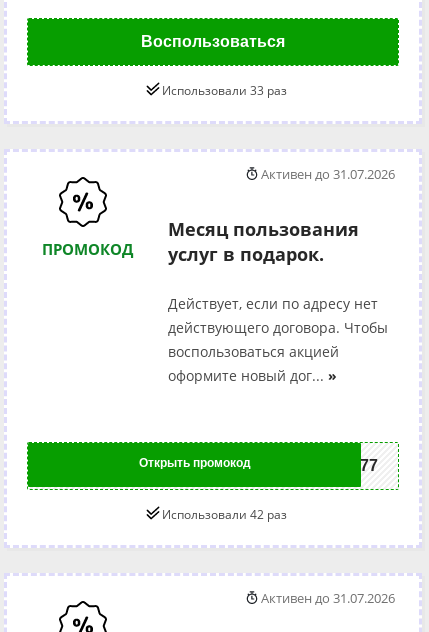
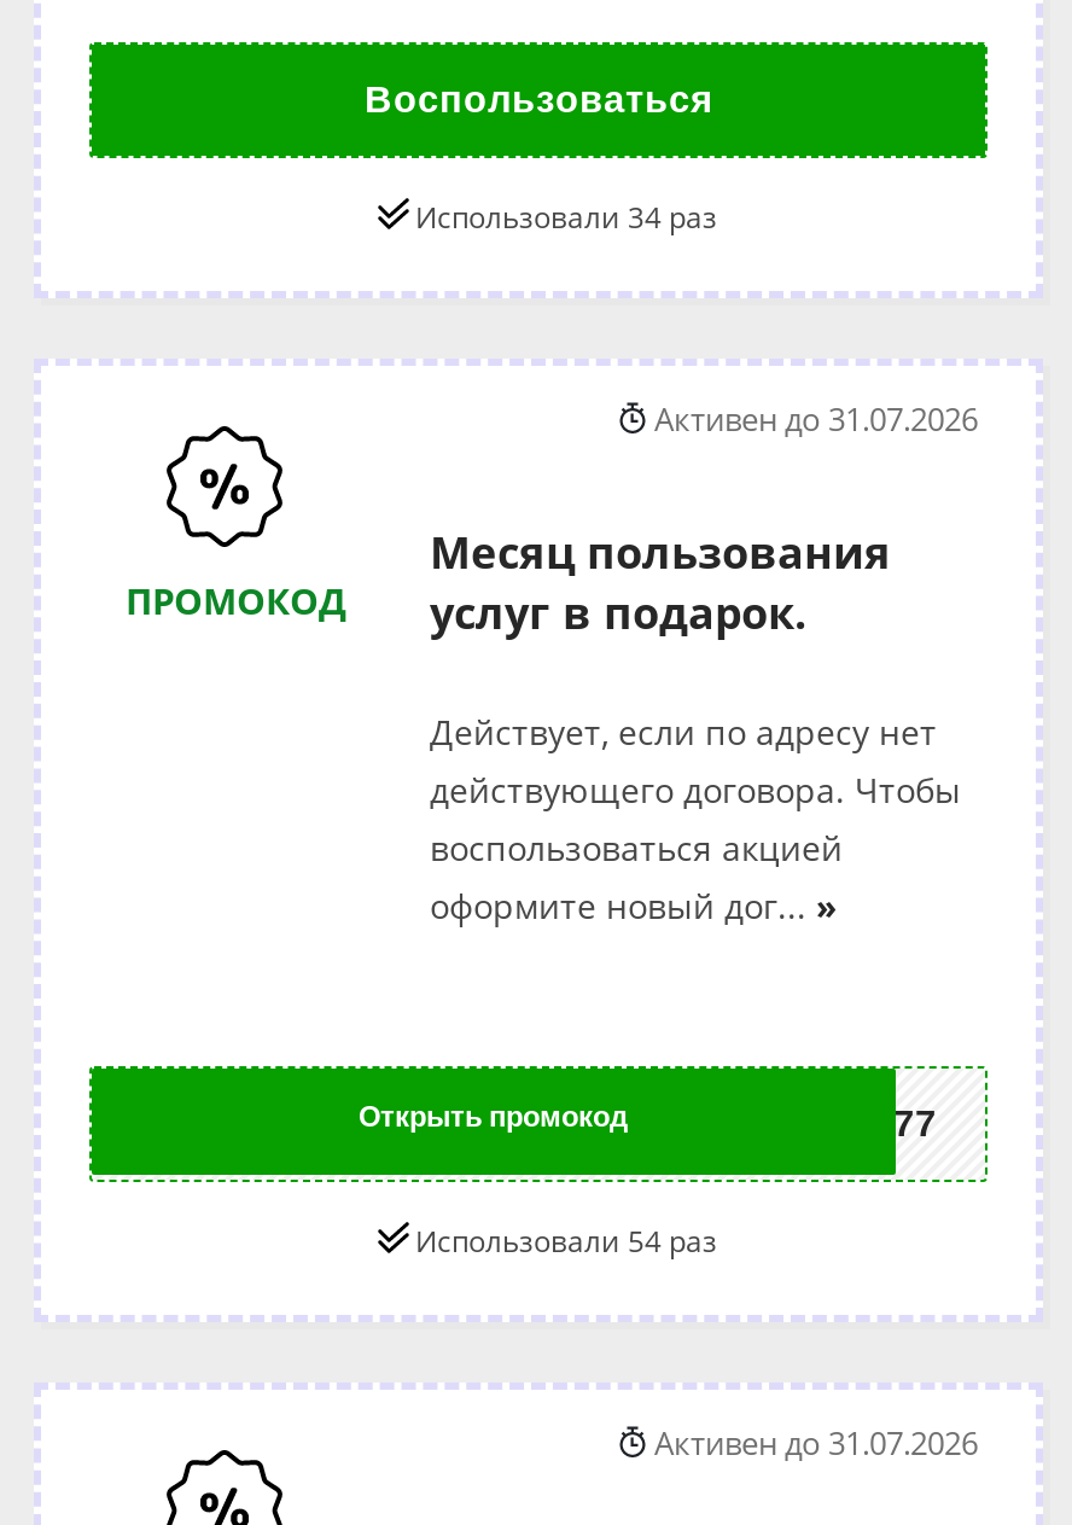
[162,81,287,98] Использовали 33 раз -> [415,196,717,237] Использовали 34 раз
[162,505,287,522] Использовали 42 раз -> [415,1220,717,1261] Использовали 54 раз

